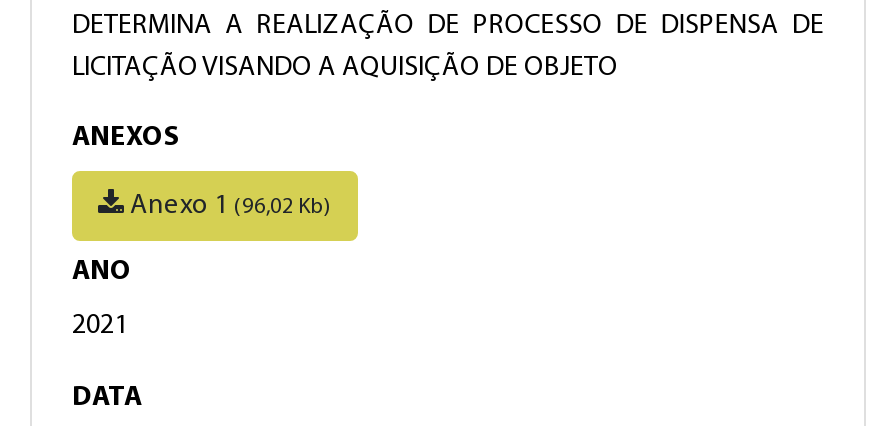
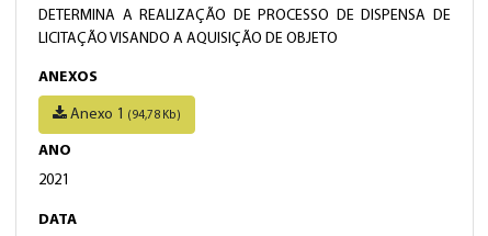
[124,191,332,221] Anexo 1 (96,02 Kb) -> [67,107,181,123] Anexo 1 (94,78 Kb)

